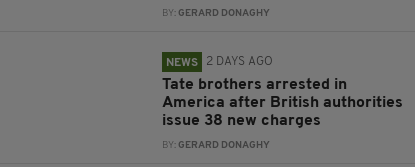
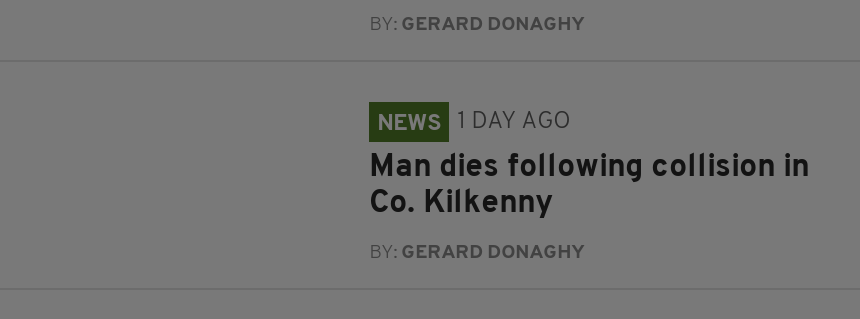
[166,56,273,69] NEWS 2 DAYS AGO -> [377,110,571,136] NEWS 1 DAY AGO
[162,77,403,129] Tate brothers arrested in | America after British authorities | issue 38 new charges -> [369,152,809,220] Man dies following collision in | Co. Kilkenny

